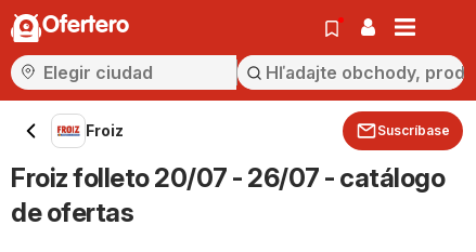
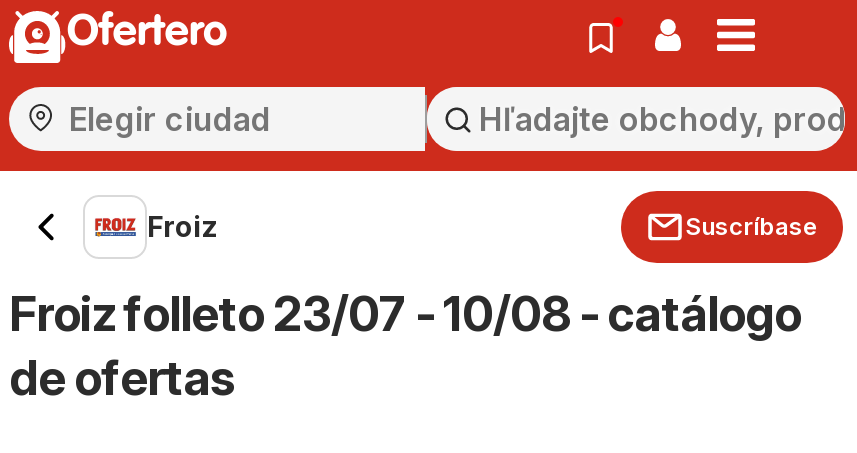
[11,162,445,194] Froiz folleto 20/07 - 26/07 - catálogo -> [9,285,801,343] Froiz folleto 23/07 - 10/08 - catálogo

